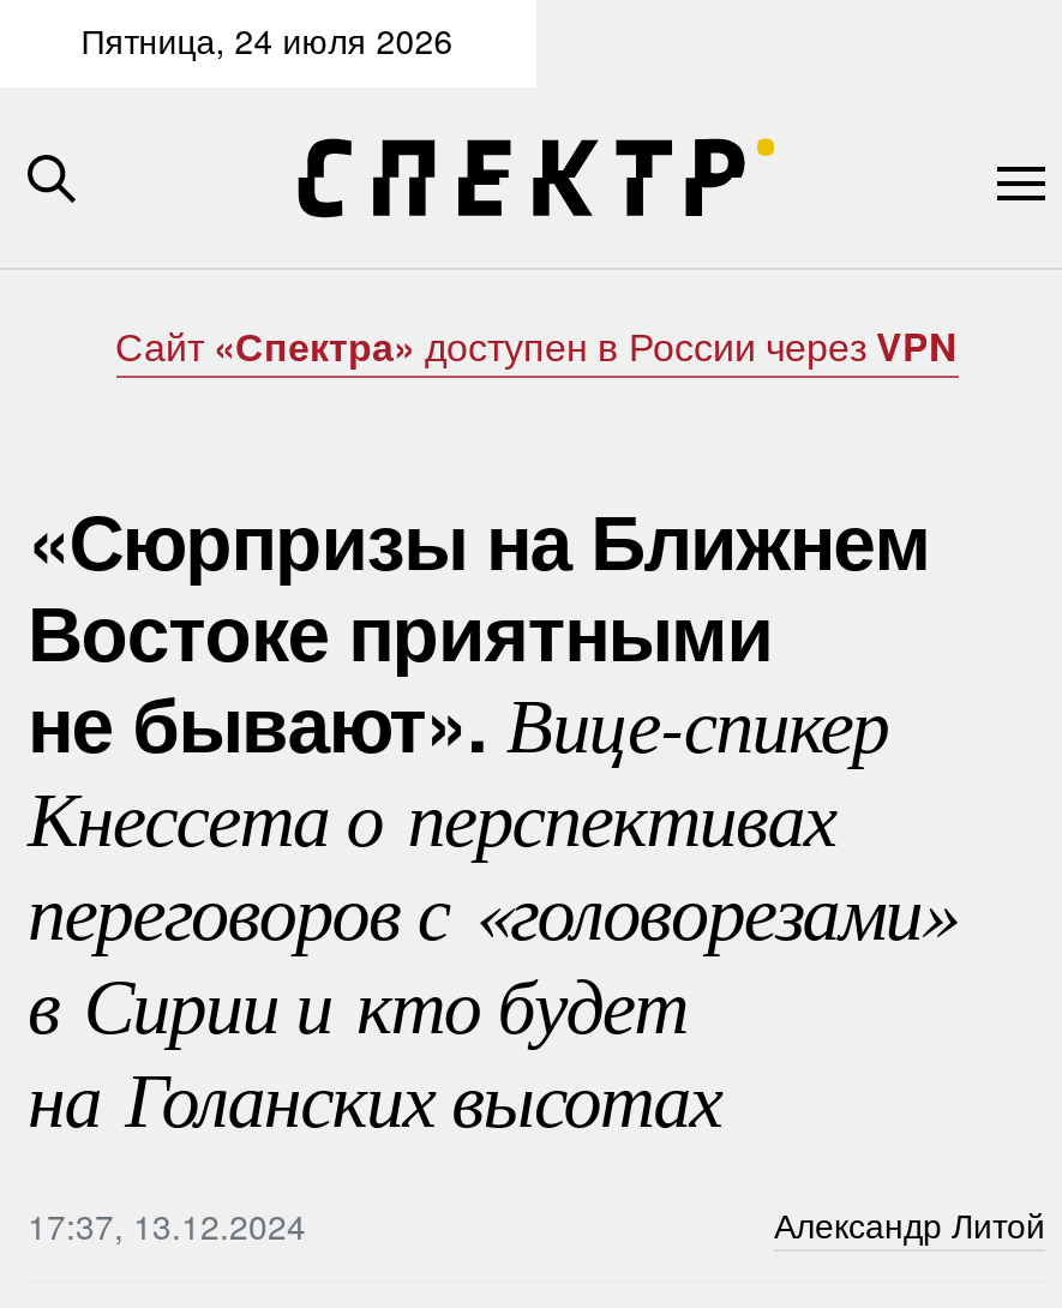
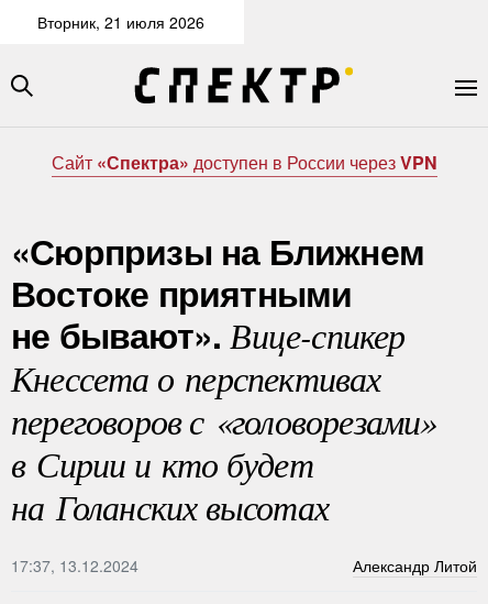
[81,16,453,64] Пятница, 24 июля 2026 -> [37,11,204,33] Вторник, 21 июля 2026

